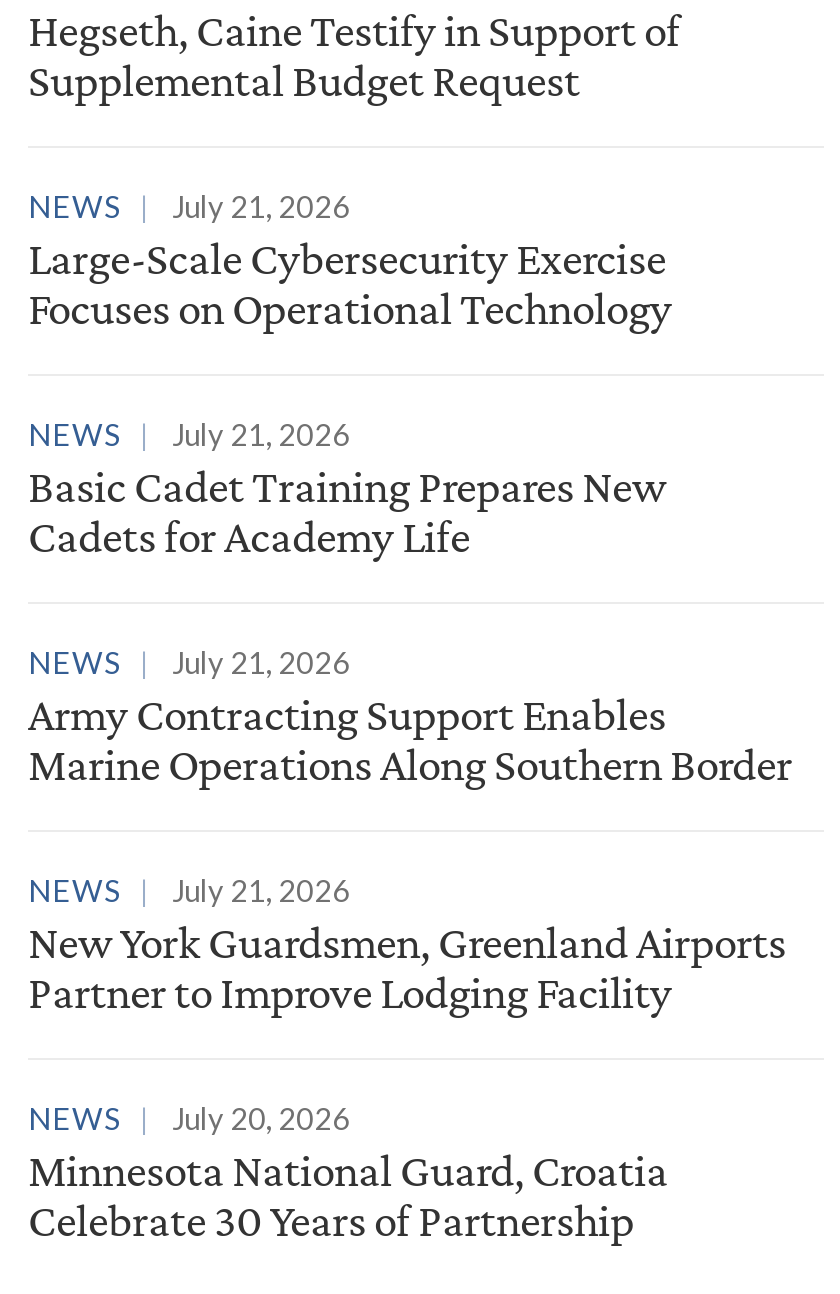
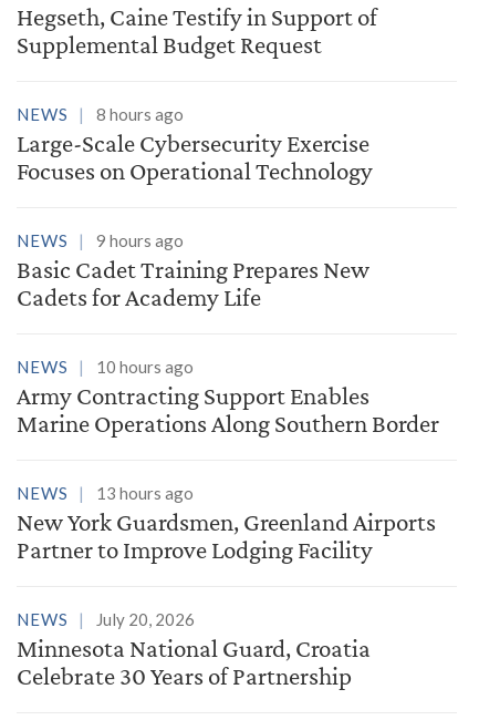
[28,188,350,224] NEWS July 21, 2026 -> [17,104,184,124] NEWS 8 hours ago
[28,416,350,452] NEWS July 21, 2026 -> [17,231,184,251] NEWS 9 hours ago
[28,644,350,680] NEWS July 21, 2026 -> [17,357,194,377] NEWS 10 hours ago
[28,872,350,908] NEWS July 21, 2026 -> [17,483,194,503] NEWS 13 hours ago

